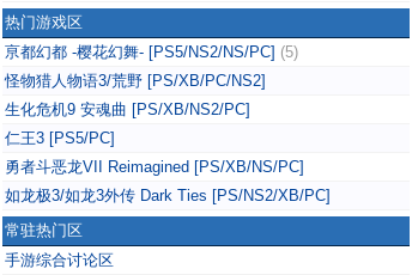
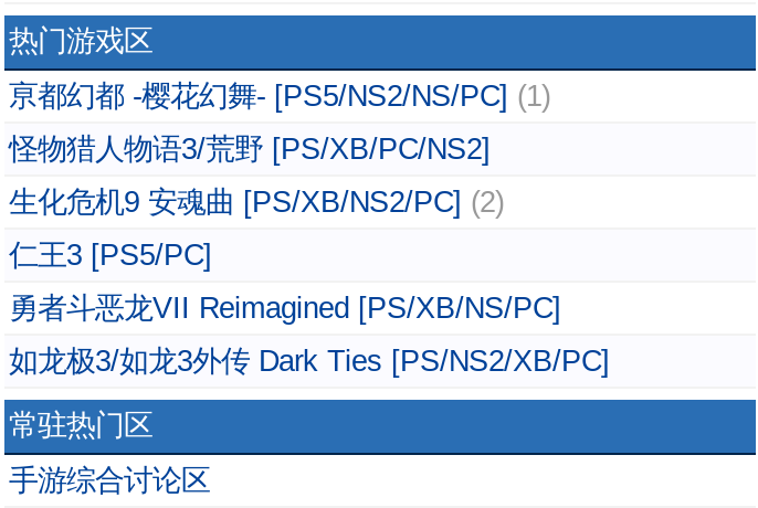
[5,43,298,61] 亰都幻都 -樱花幻舞- [PS5/NS2/NS/PC] (5) -> [9,80,550,113] 亰都幻都 -樱花幻舞- [PS5/NS2/NS/PC] (1)
[5,100,250,118] 生化危机9 安魂曲 [PS/XB/NS2/PC] -> [9,186,504,219] 生化危机9 安魂曲 [PS/XB/NS2/PC] (2)

